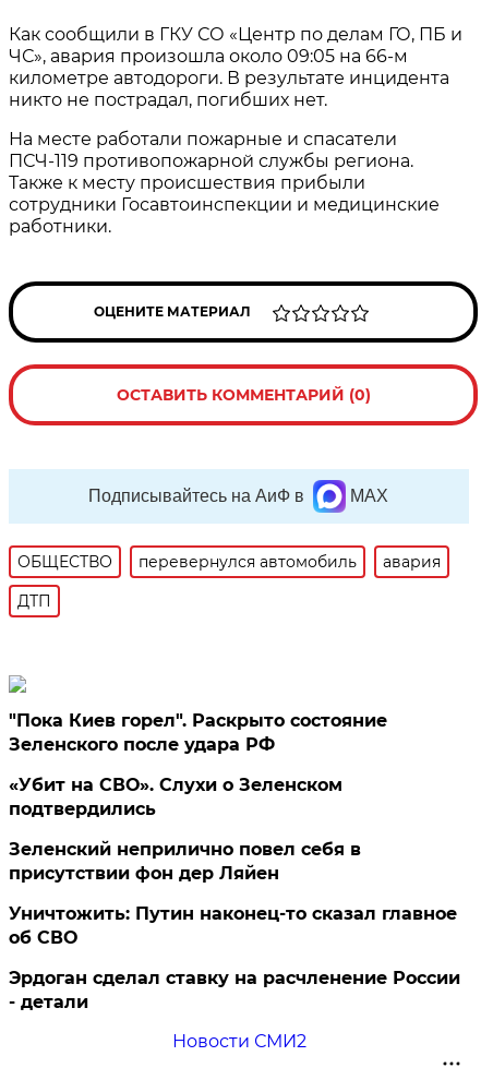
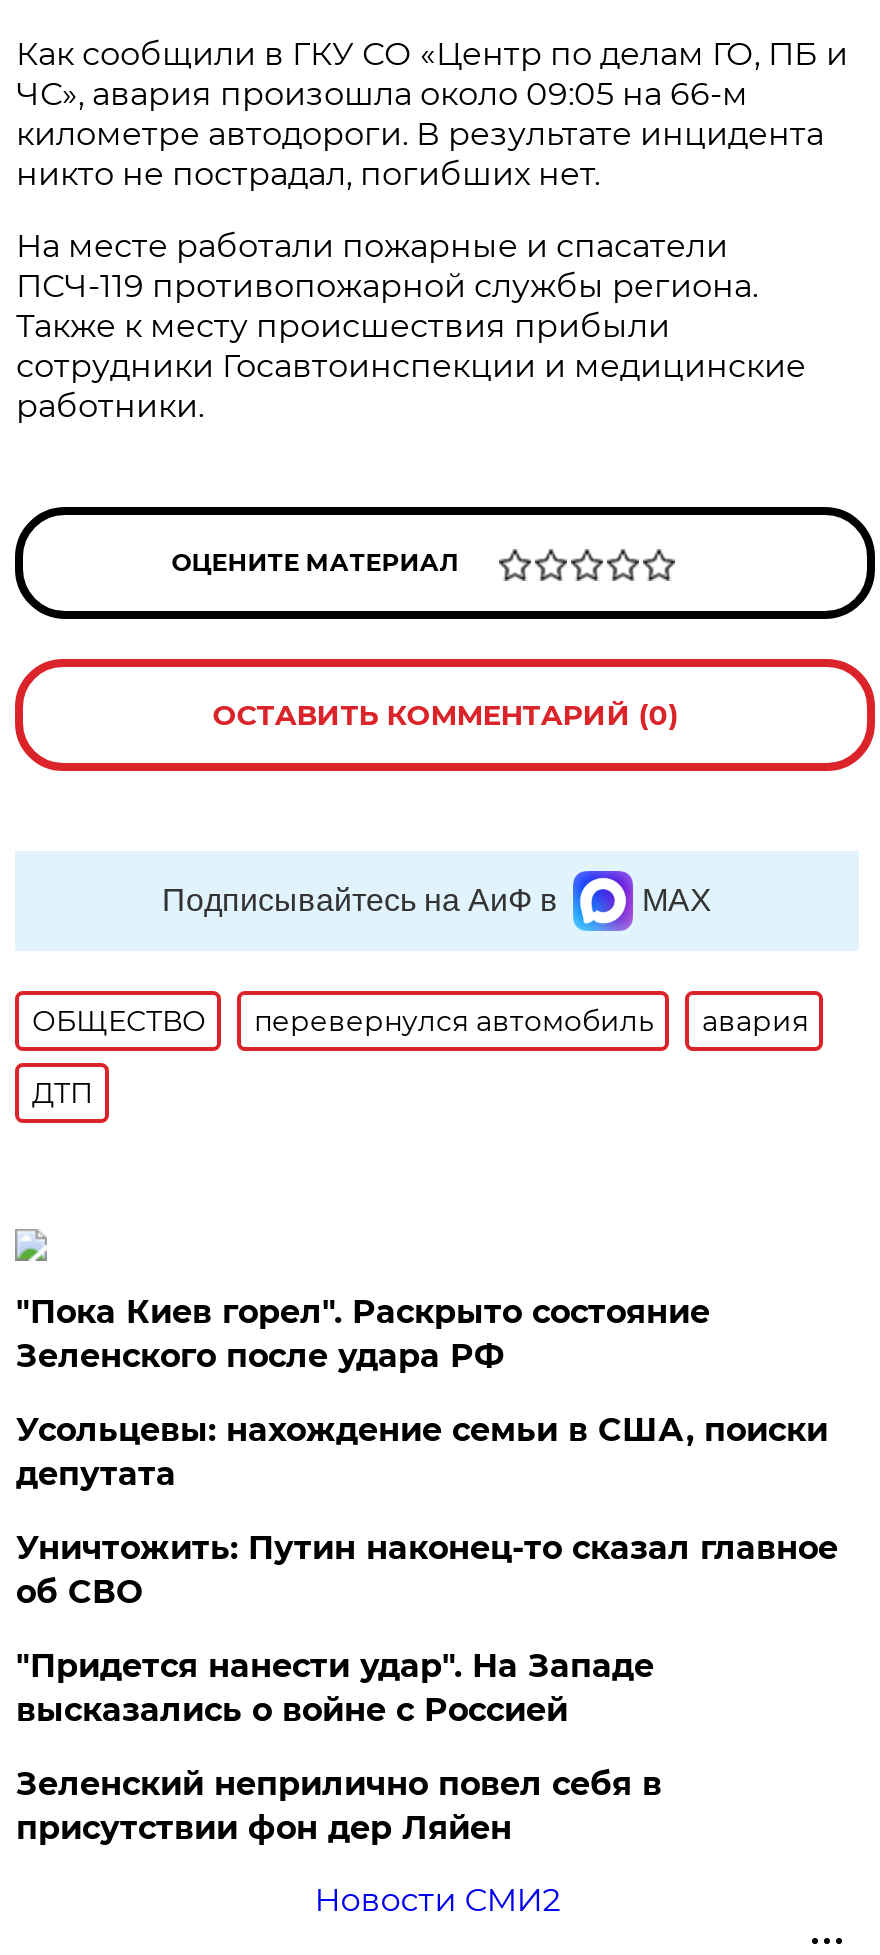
[9,775,343,819] «Убит на СВО». Слухи о Зеленском | подтвердились -> [16,1411,828,1729] Усольцевы: нахождение семьи в США, поиски | депутата | "Придется нанести удар". На Западе | высказались о войне с Россией
moved [9,839,361,884] -> [16,1765,662,1847]: Зеленский неприлично повел cебя в | присутствии фон дер Ляйен
moved [9,903,457,948] -> [16,1529,838,1611]: Уничтожить: Путин наконец-то сказал главное | об СВО
[9,968,461,1012] Эрдоган сделал ставку на расчленение России | - детали -> none

